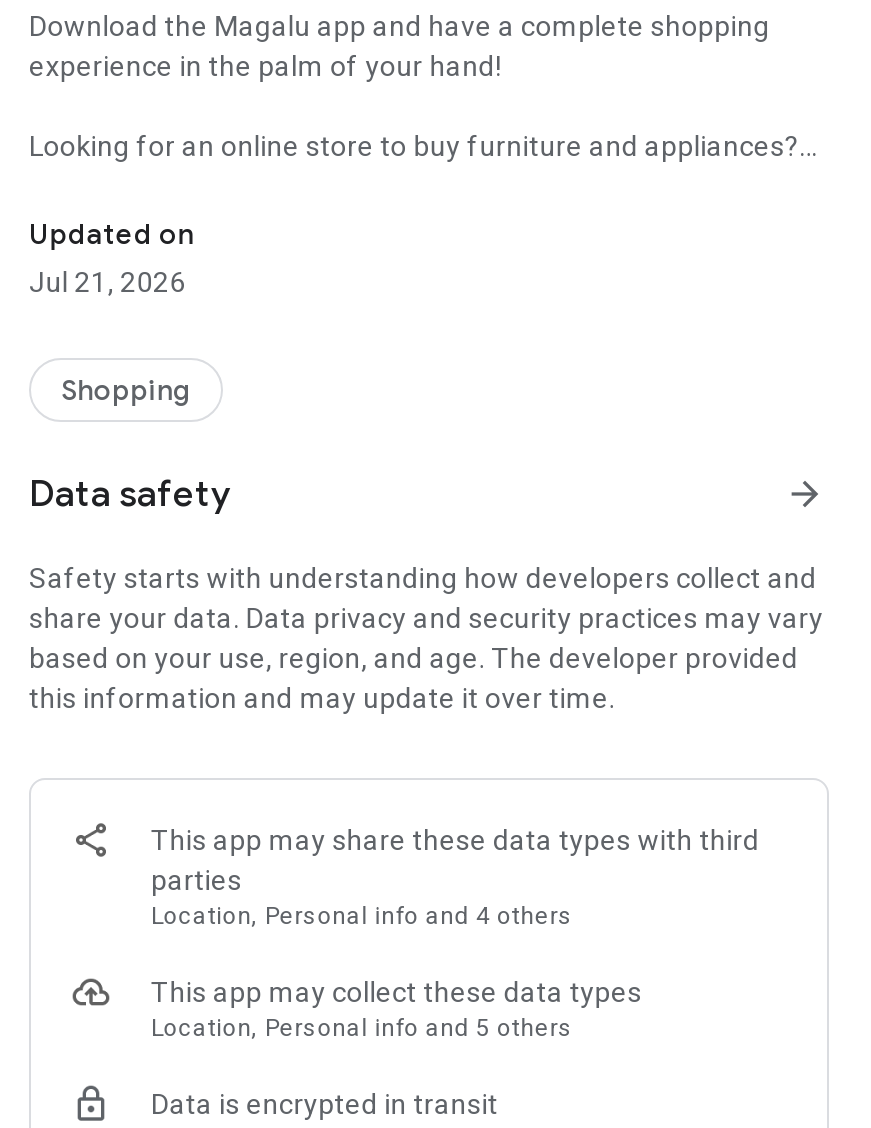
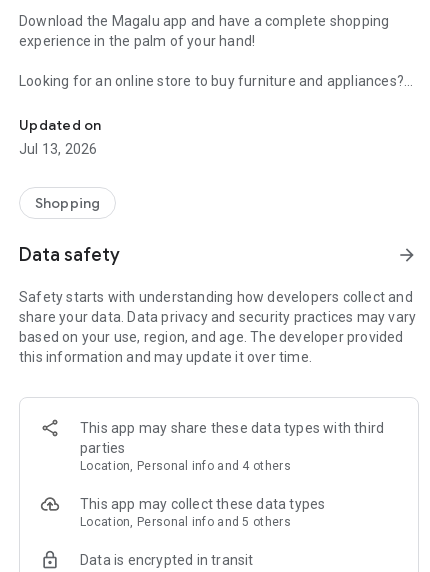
[29,266,186,298] Jul 21, 2026 -> [19,141,97,157] Jul 13, 2026

